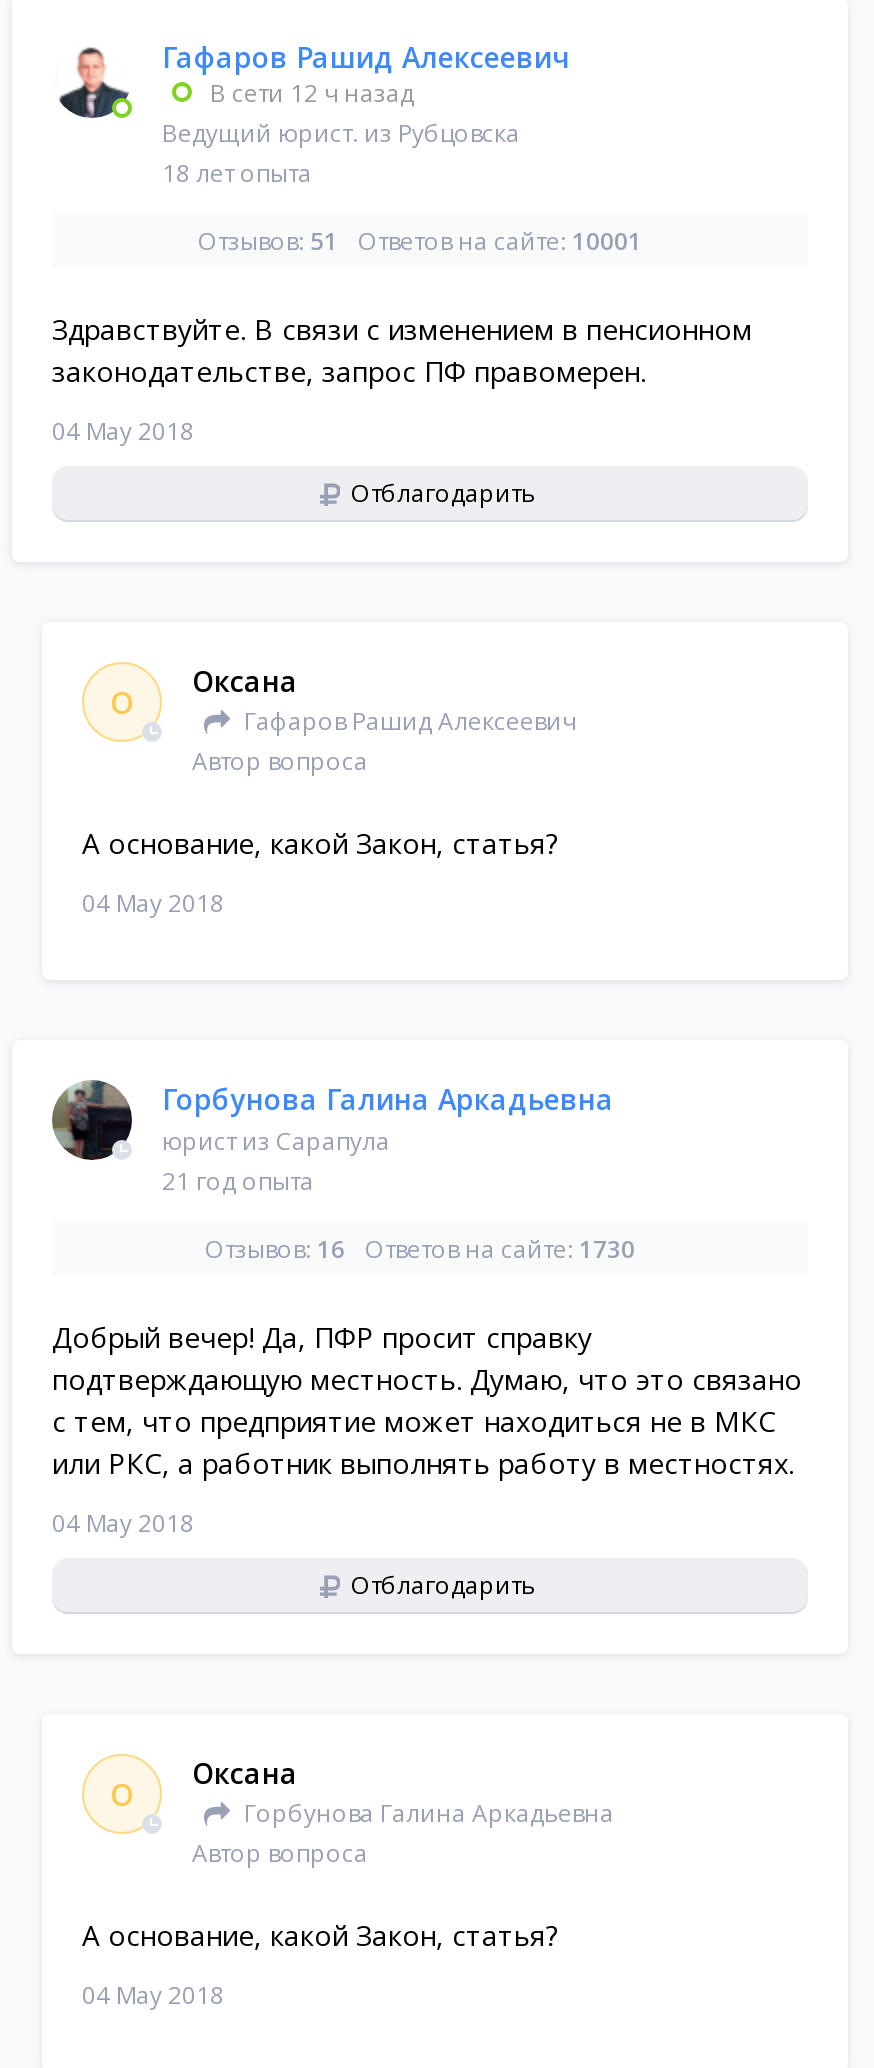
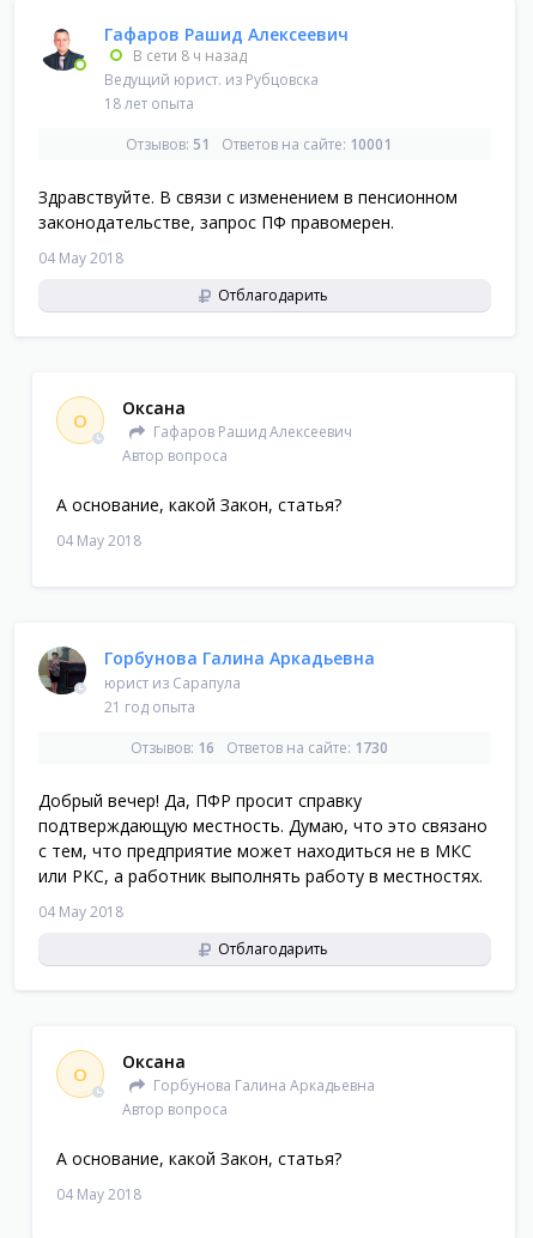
[204,76,414,110] В сети 12 ч назад -> [129,46,247,66] В сети 8 ч назад

